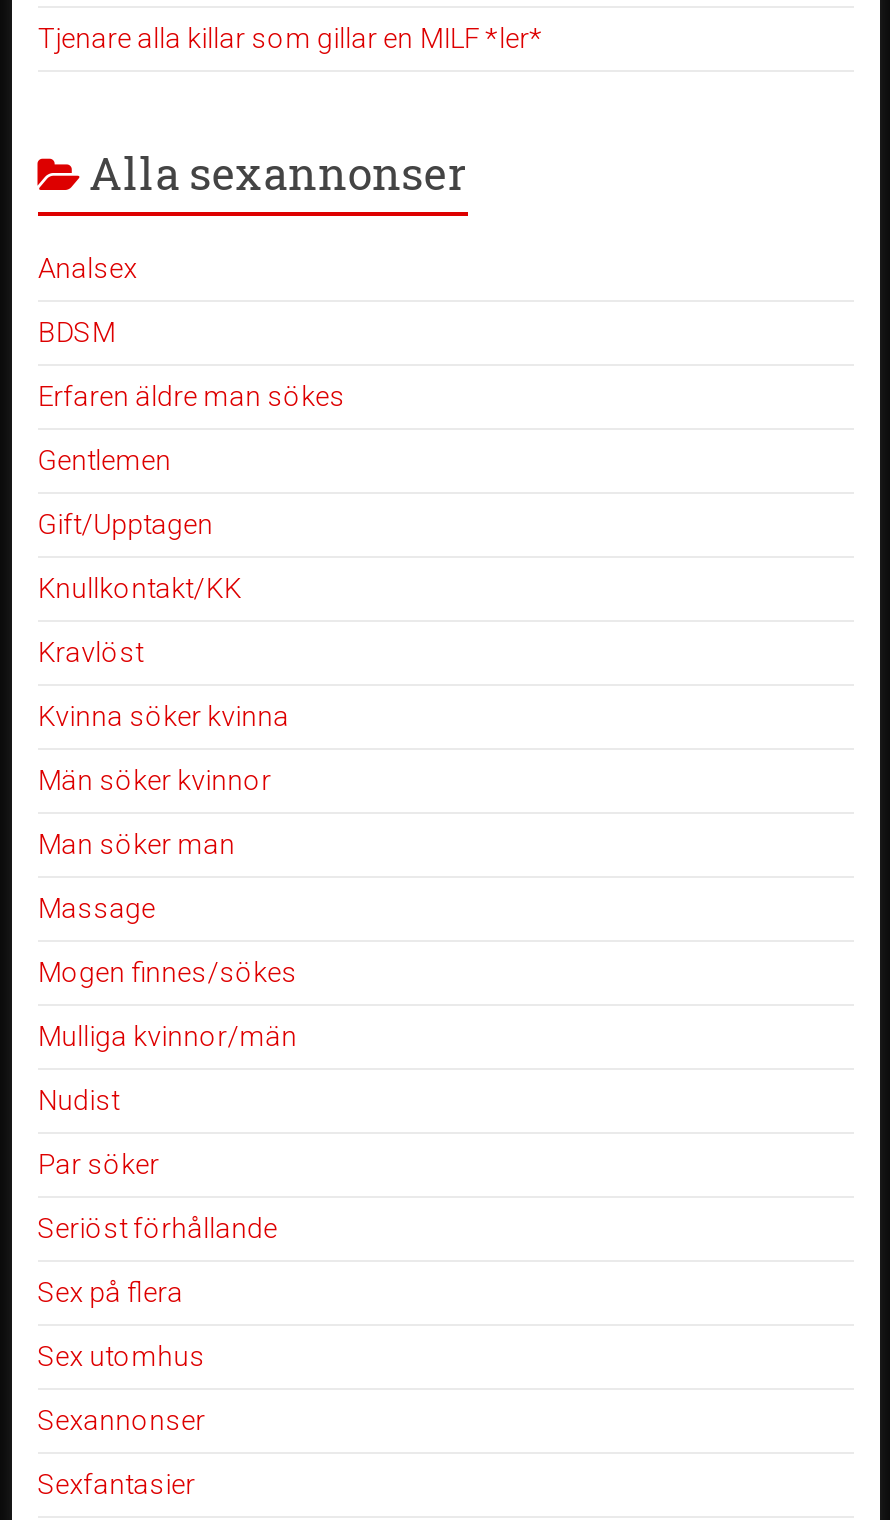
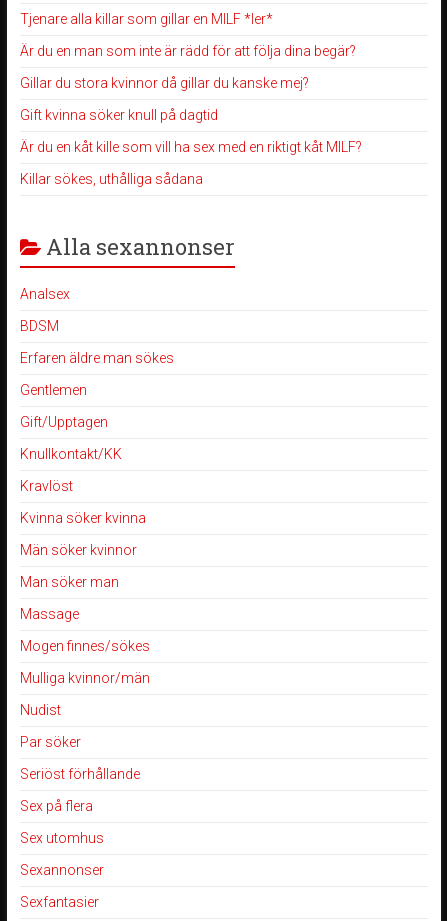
none -> [20,43,362,187] Är du en man som inte är rädd för att följa dina begär? | Gillar du stora kvinnor då gillar du kanske mej? | Gift kvinna söker knull på dagtid | Är du en kåt kille som vill ha sex med en riktigt kåt MILF? | Killar sökes, uthålliga sådana

